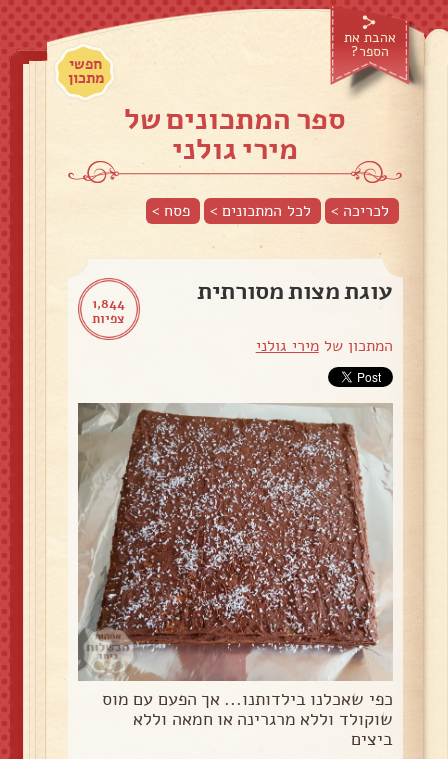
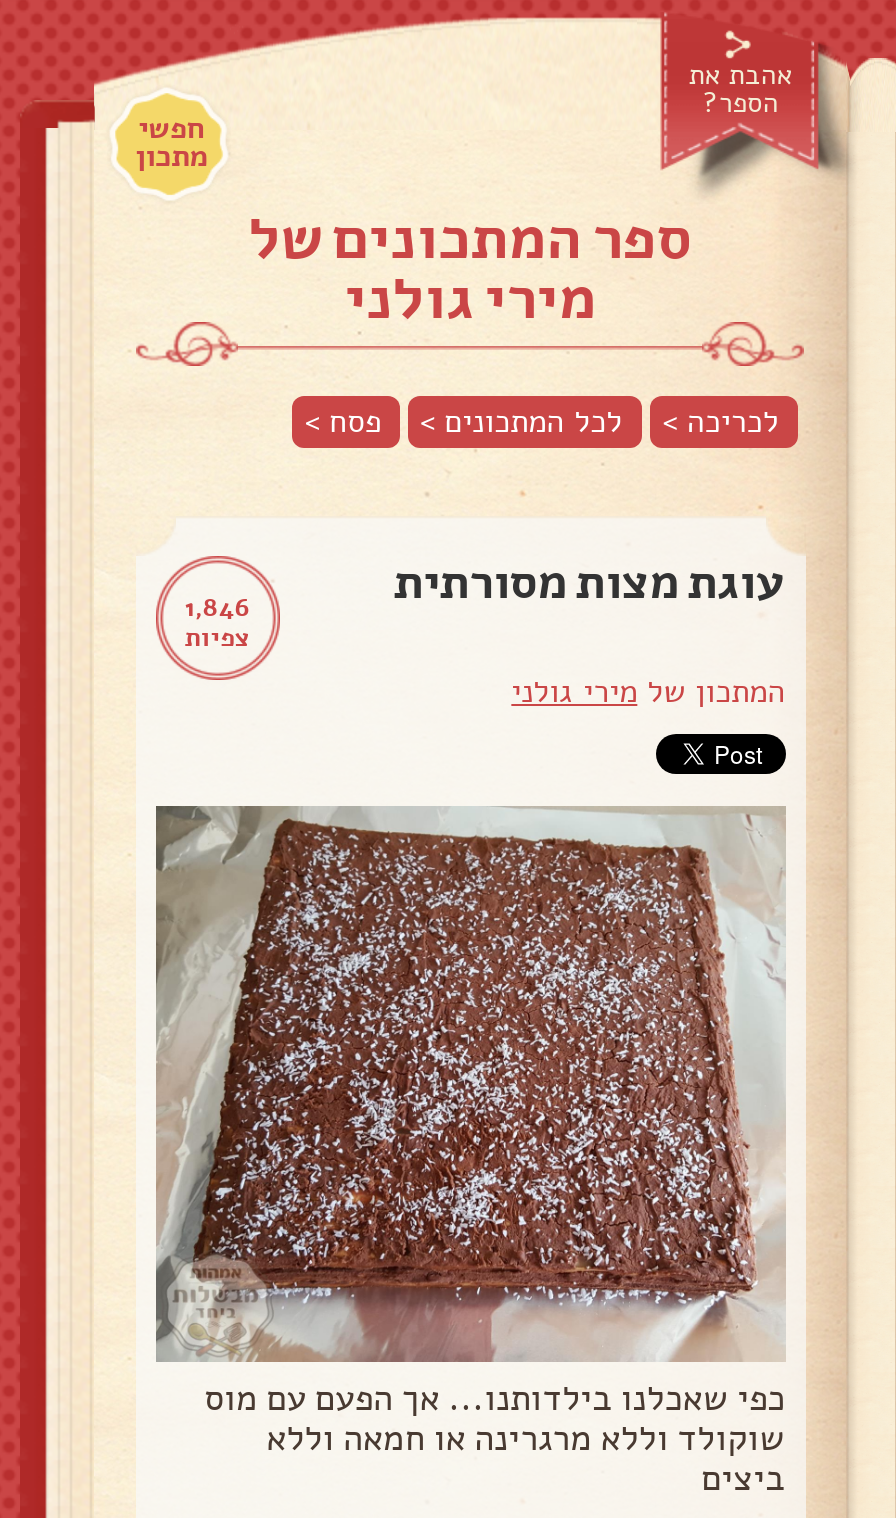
[92,295,125,313] 1,844 -> [185,590,251,626] 1,846

